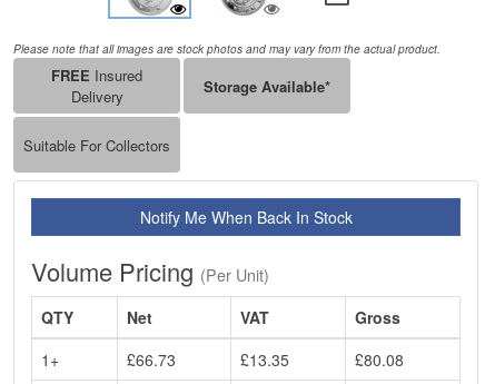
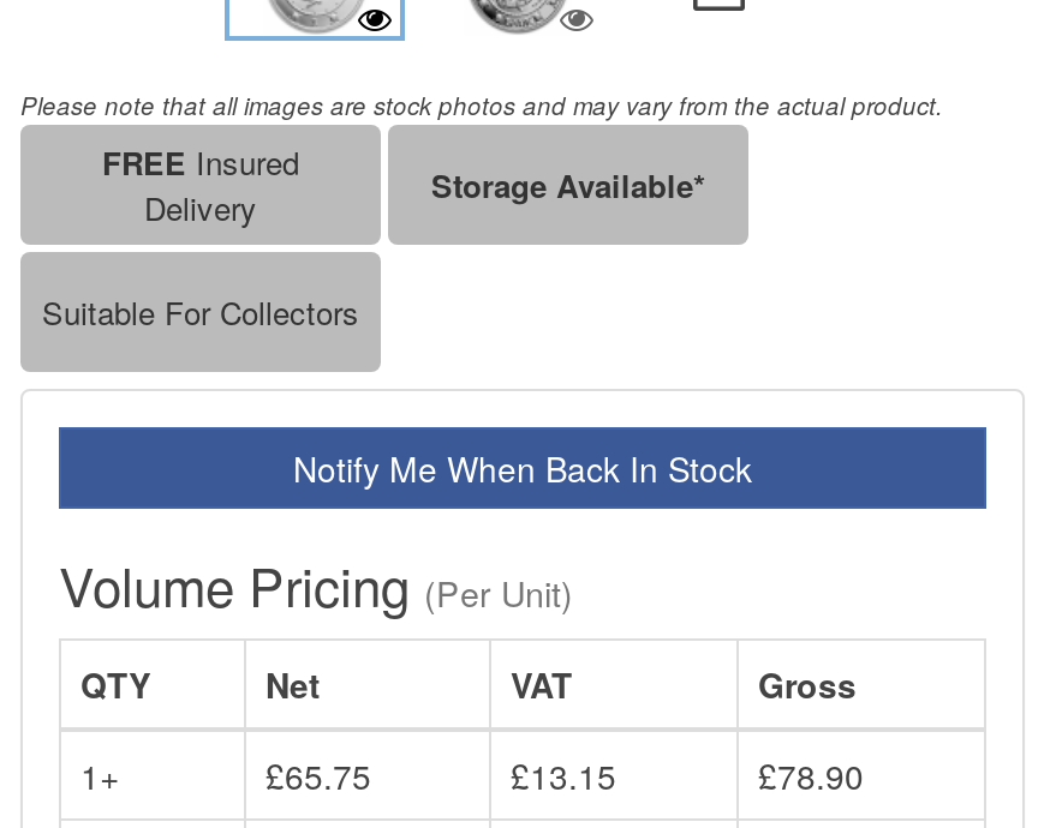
[127,348,176,370] £66.73 -> [266,750,371,798] £65.75
[240,348,289,370] £13.35 -> [511,750,616,798] £13.15
[355,348,404,370] £80.08 -> [758,750,864,798] £78.90

